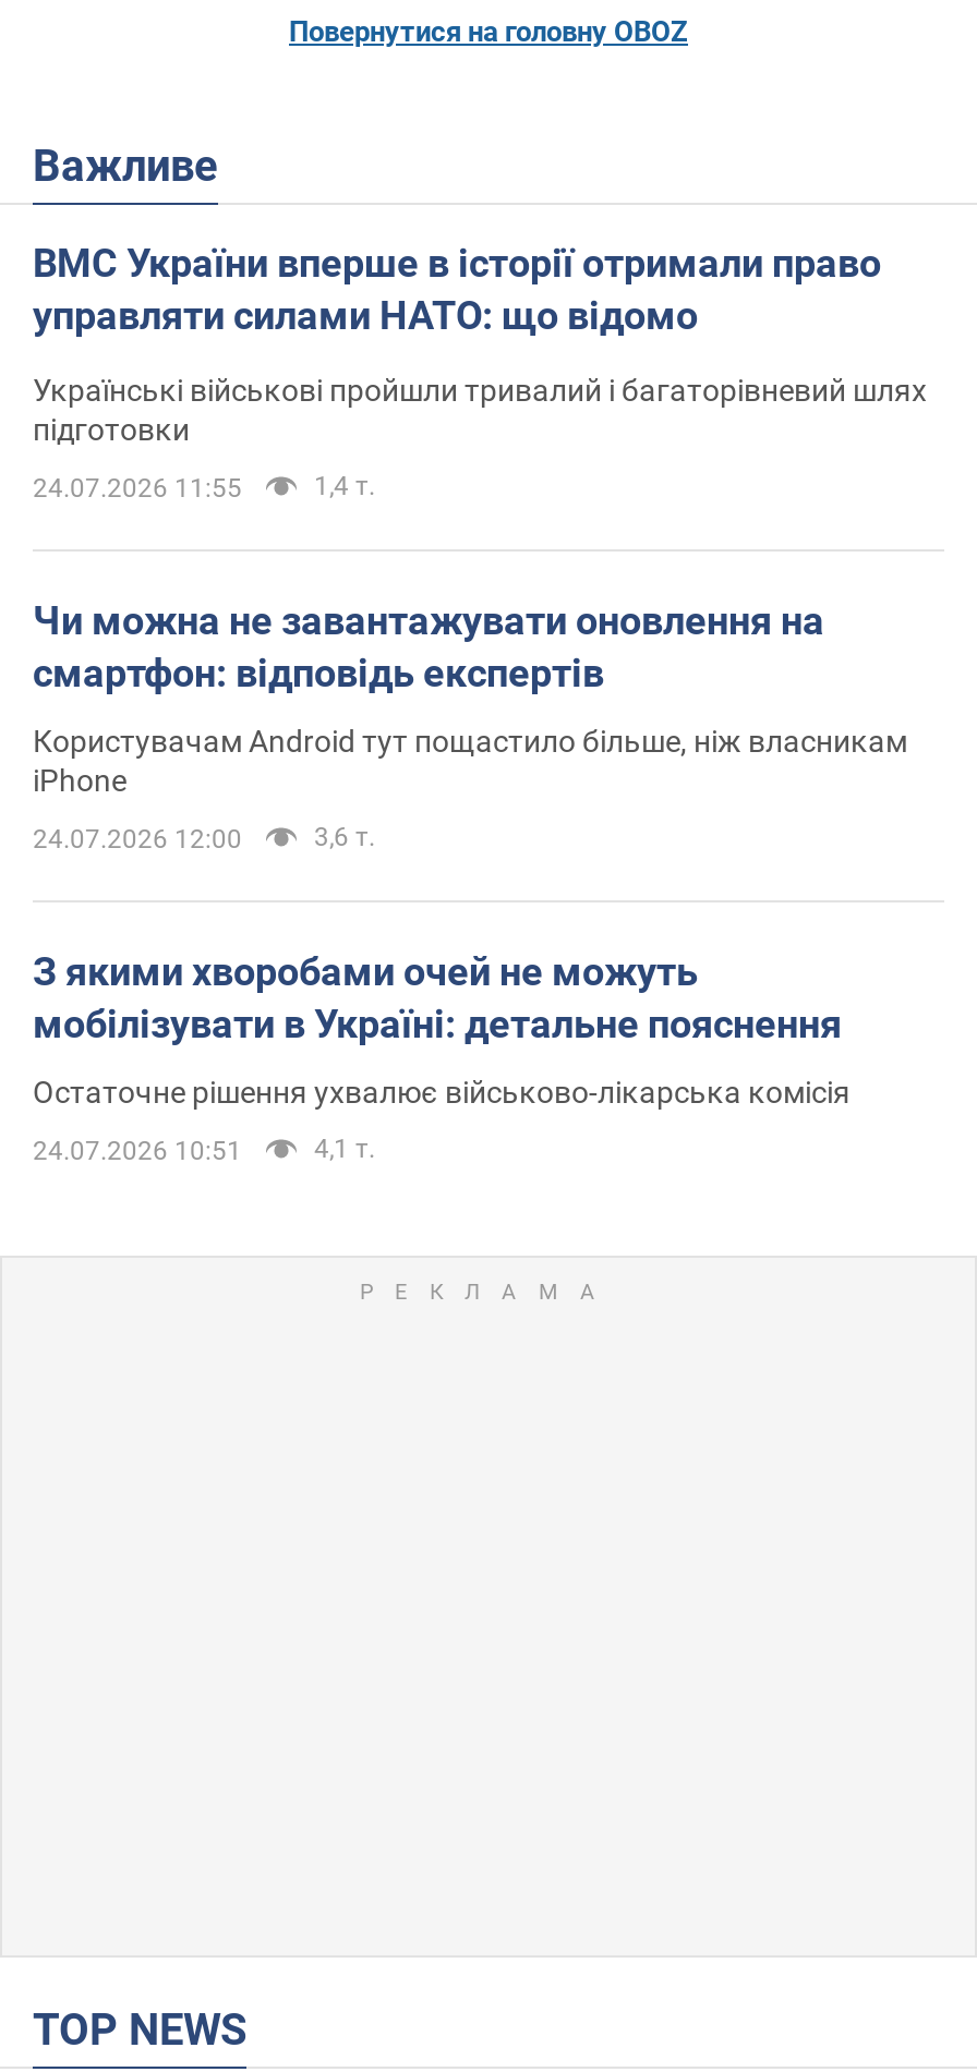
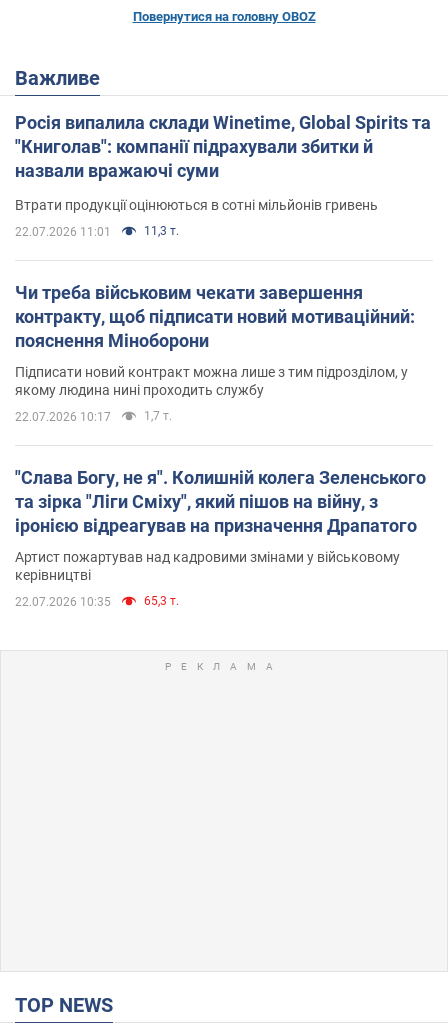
[33,239,881,337] ВМС України вперше в історії отримали право | управляти силами НАТО: що відомо -> [15,112,431,181] Росія випалила склади Winetime, Global Spirits та | "Книголав": компанії підрахували збитки й | назвали вражаючі суми
[33,372,927,446] Українські військові пройшли тривалий і багаторівневий шлях | підготовки -> [15,197,378,213] Втрати продукції оцінюються в сотні мільйонів гривень
[33,470,375,503] 24.07.2026 11:55 | 1,4 т. -> [15,224,179,239] 22.07.2026 11:01 | 11,3 т.
[33,597,824,695] Чи можна не завантажувати оновлення на | смартфон: відповідь експертів -> [15,282,415,351] Чи треба військовим чекати завершення | контракту, щоб підписати новий мотиваційний: | пояснення Міноборони
[33,723,907,797] Користувачам Android тут пощастило більше, ніж власникам | iPhone -> [15,364,408,398] Підписати новий контракт можна лише з тим підрозділом, у | якому людина нині проходить службу
[33,821,375,854] 24.07.2026 12:00 | 3,6 т. -> [15,409,172,424] 22.07.2026 10:17 | 1,7 т.
[33,948,842,1046] З якими хворобами очей не можуть | мобілізувати в Україні: детальне пояснення -> [15,467,426,536] "Слава Богу, не я". Колишній колега Зеленського | та зірка "Ліги Сміху", який пішов на війну, з | іронією відреагував на призначення Драпатого
[33,1074,851,1109] Остаточне рішення ухвалює військово-лікарська комісія -> [15,549,400,583] Артист пожартував над кадровими змінами у військовому | керівництві
[33,1133,375,1166] 24.07.2026 10:51 | 4,1 т. -> [15,594,179,609] 22.07.2026 10:35 | 65,3 т.

